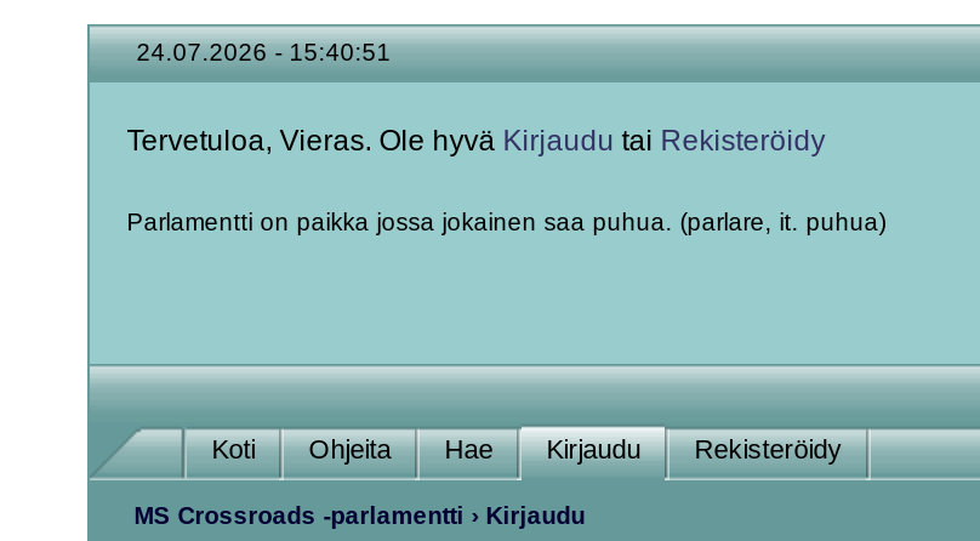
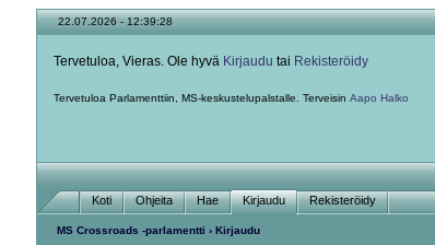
[136,39,391,66] 24.07.2026 - 15:40:51 -> [58,15,173,27] 22.07.2026 - 12:39:28
[127,209,886,235] Parlamentti on paikka jossa jokainen saa puhua. (parlare, it. puhua) -> [54,92,409,104] Tervetuloa Parlamenttiin, MS-keskustelupalstalle. Terveisin Aapo Halko

